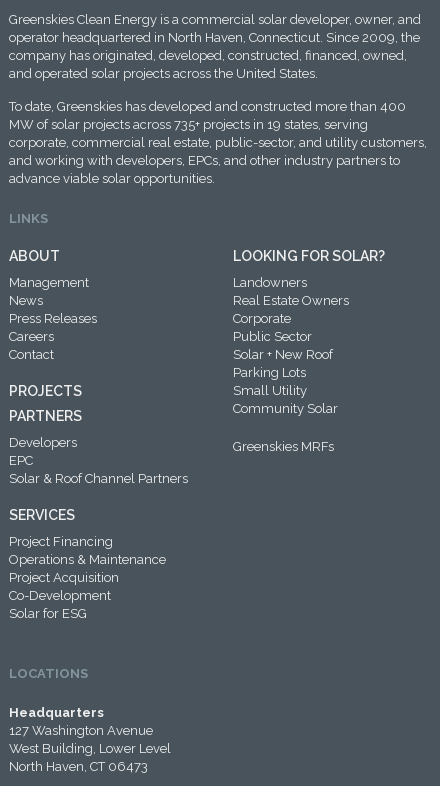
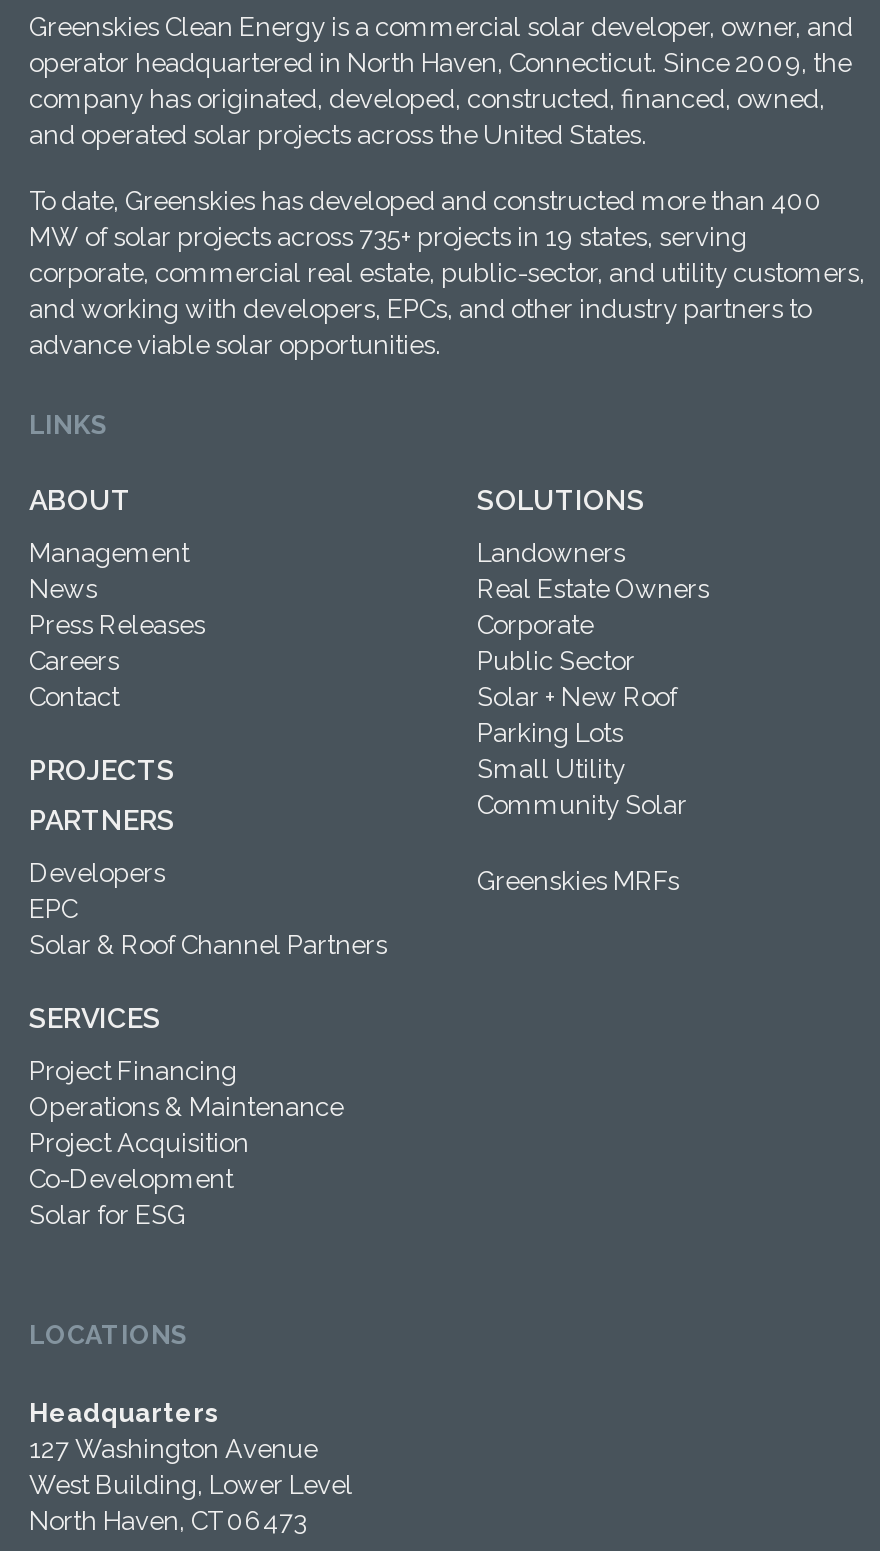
[233,248,385,264] LOOKING FOR SOLAR? -> [477,484,645,516] SOLUTIONS

